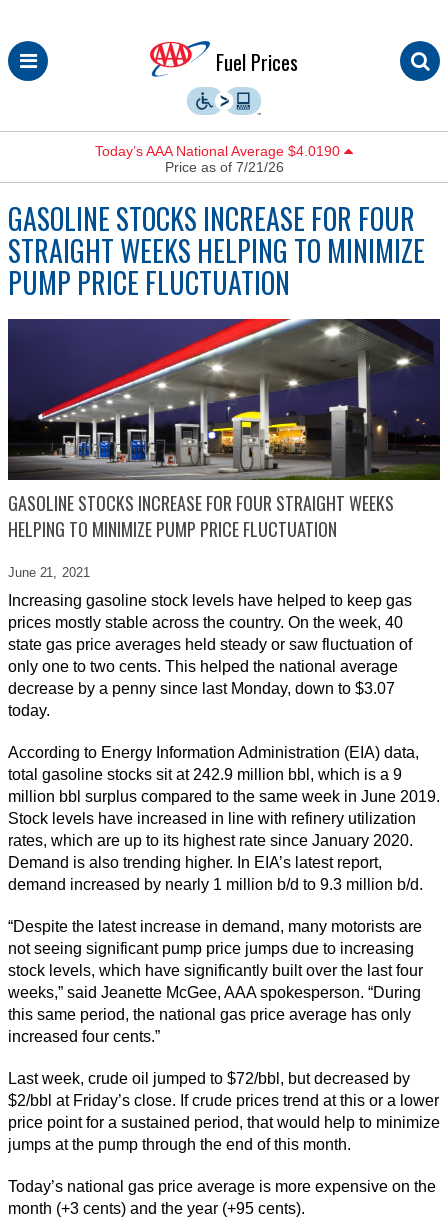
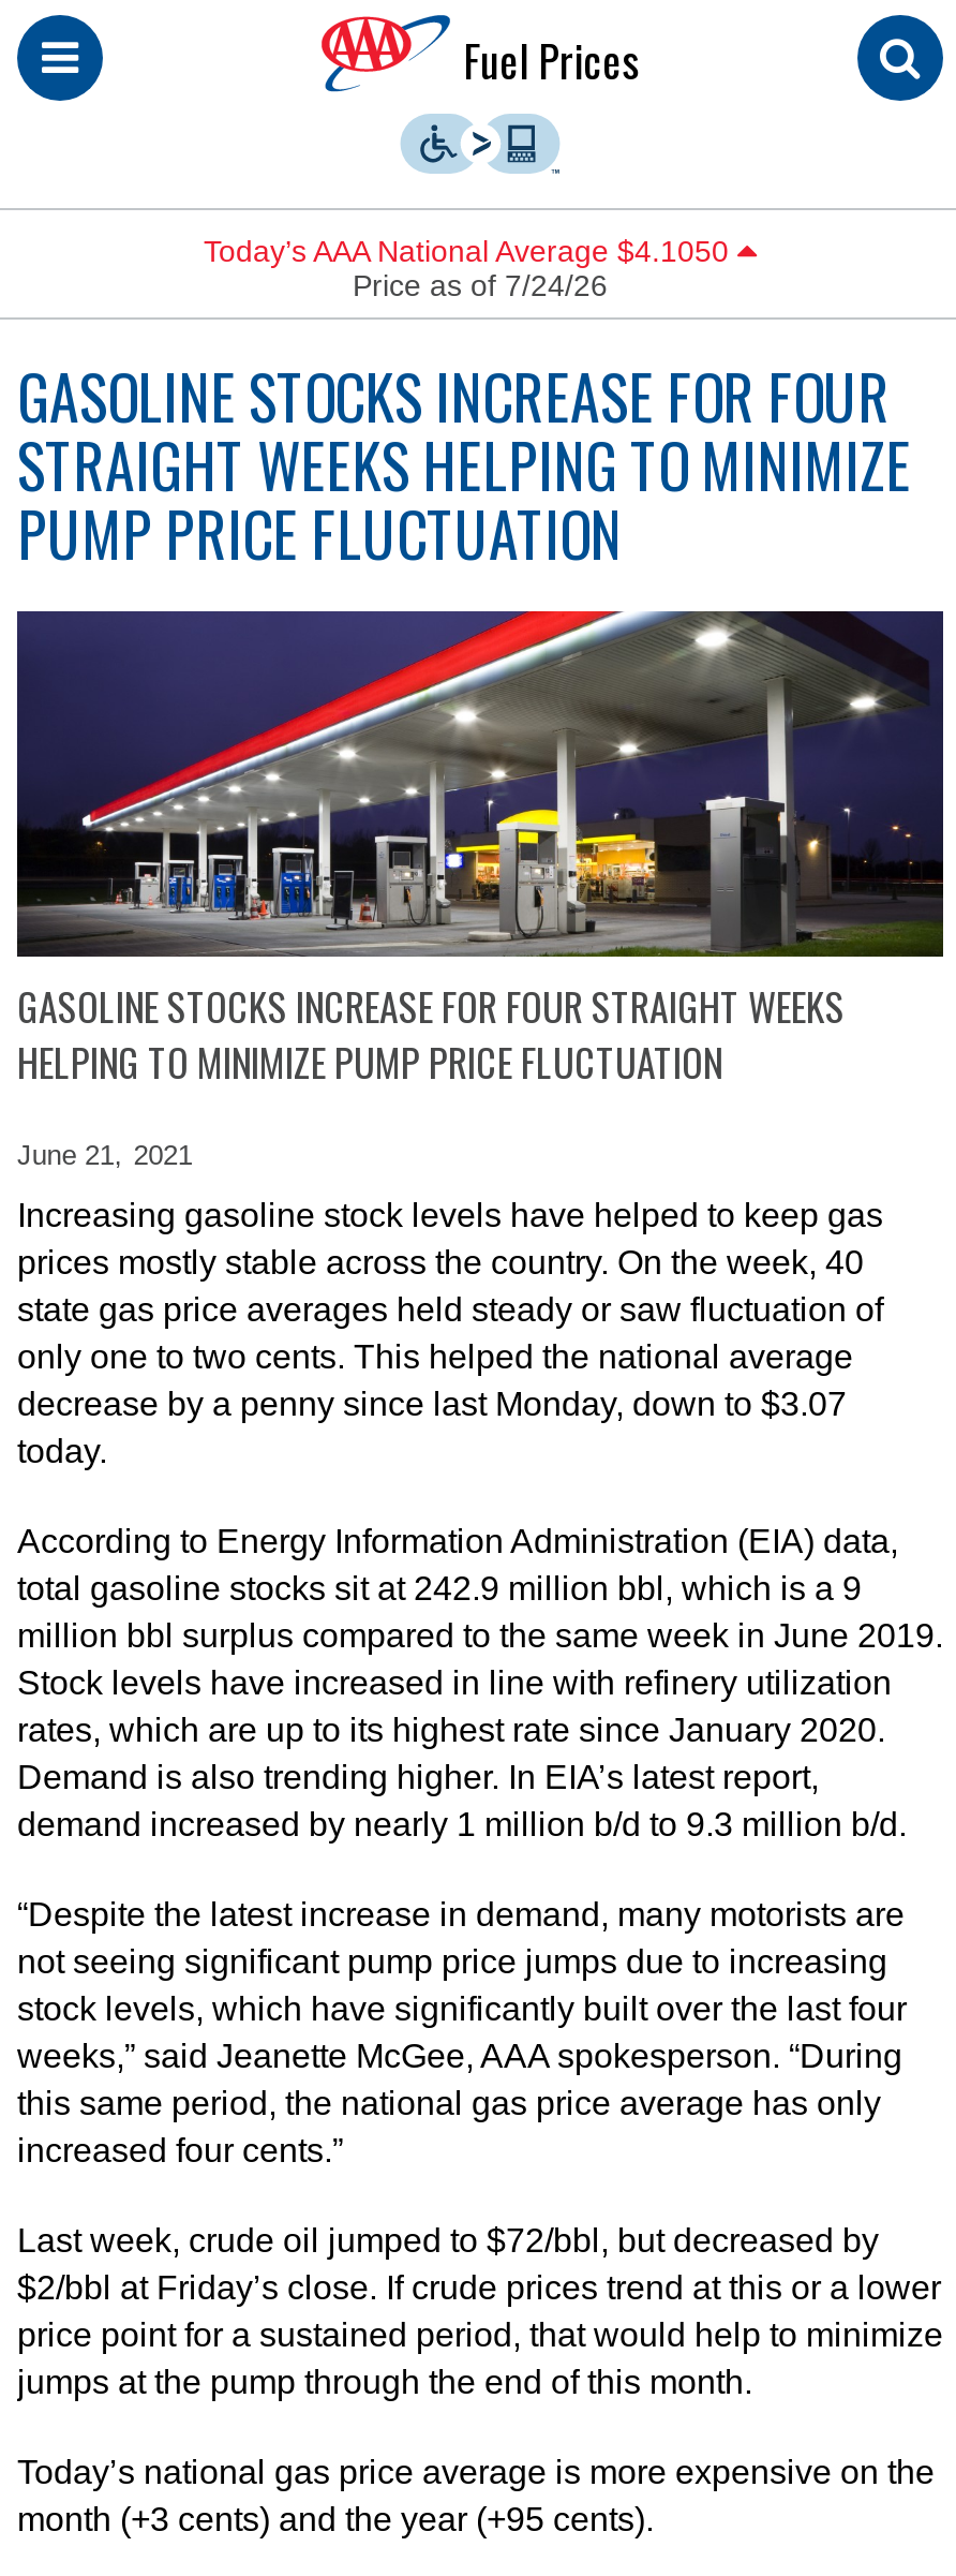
[95,143,344,159] Today’s AAA National Average $4.0190 -> [204,234,737,269] Today’s AAA National Average $4.1050
[164,159,283,175] Price as of 7/21/26 -> [353,269,608,303] Price as of 7/24/26

